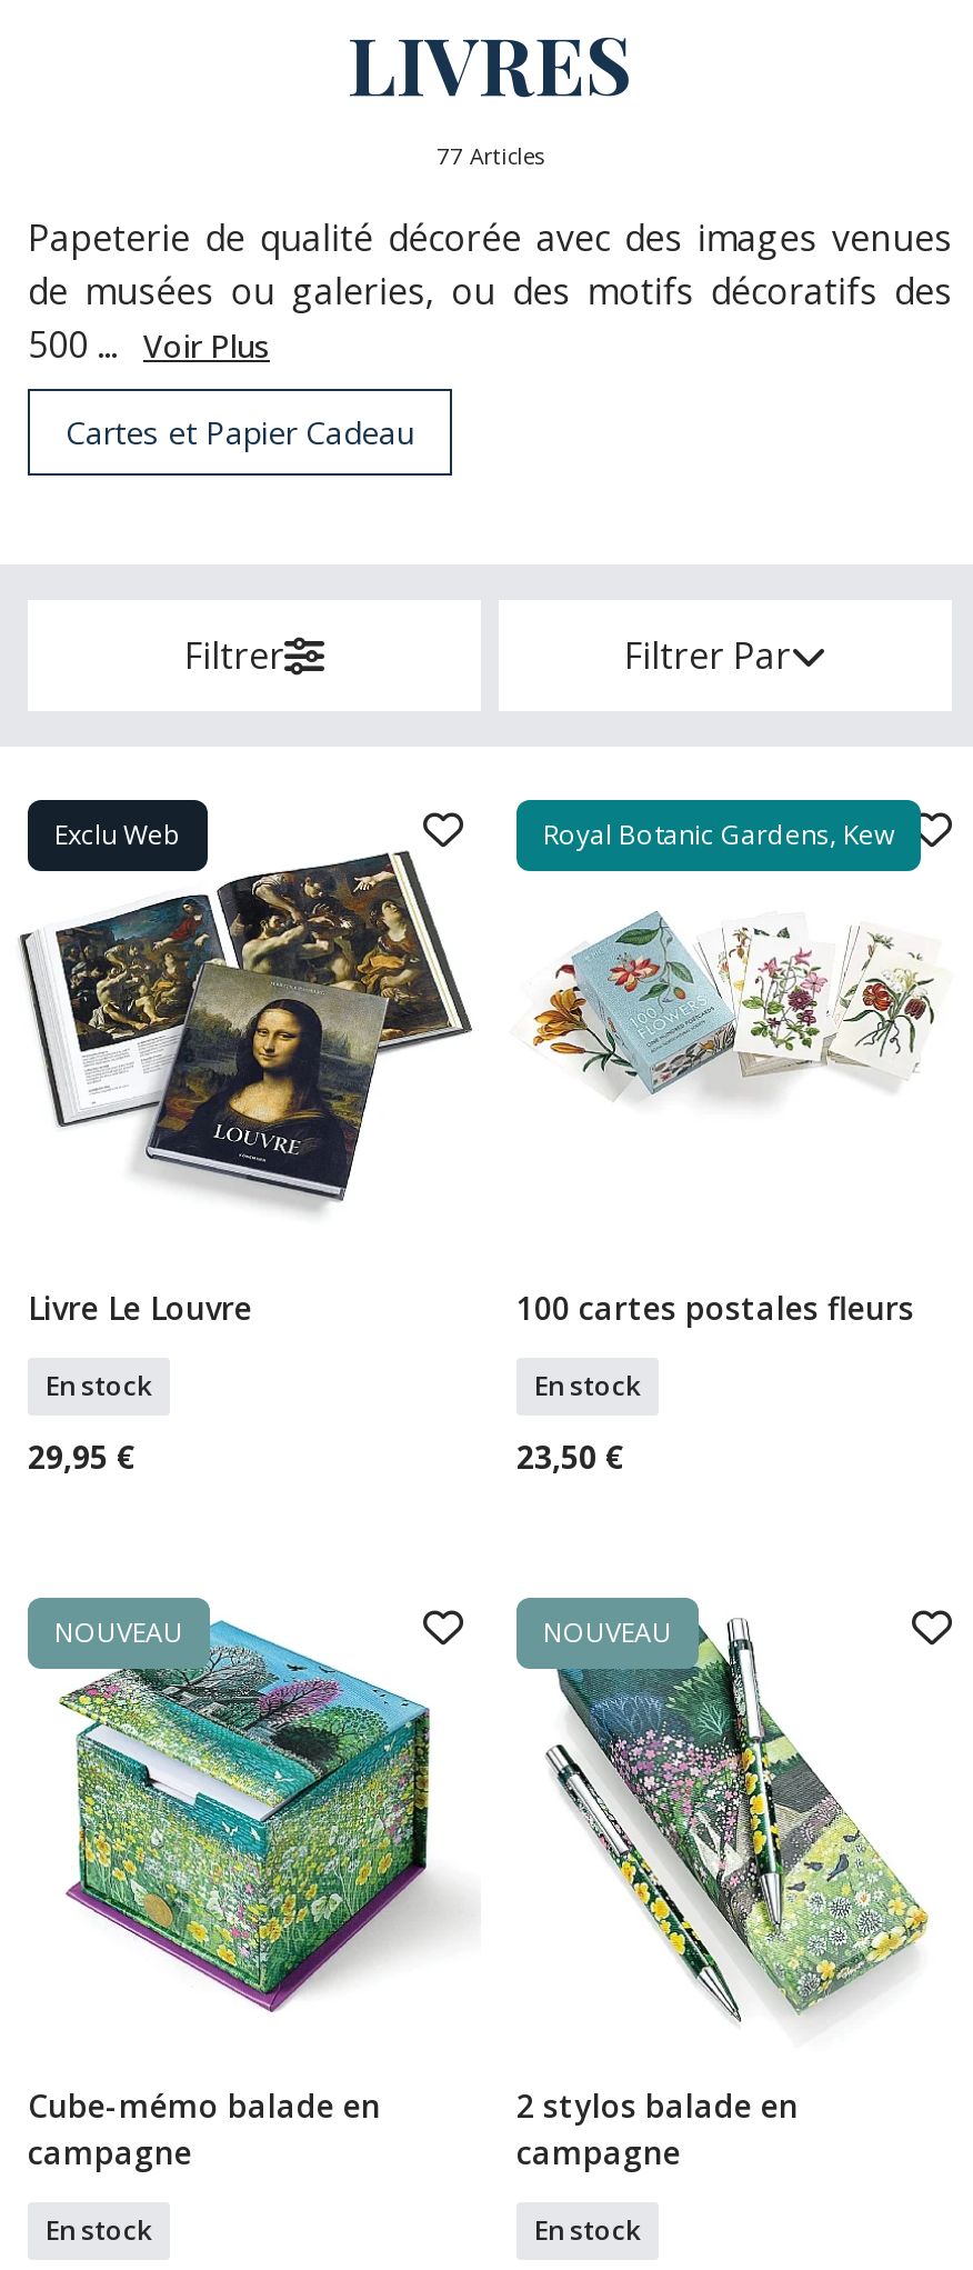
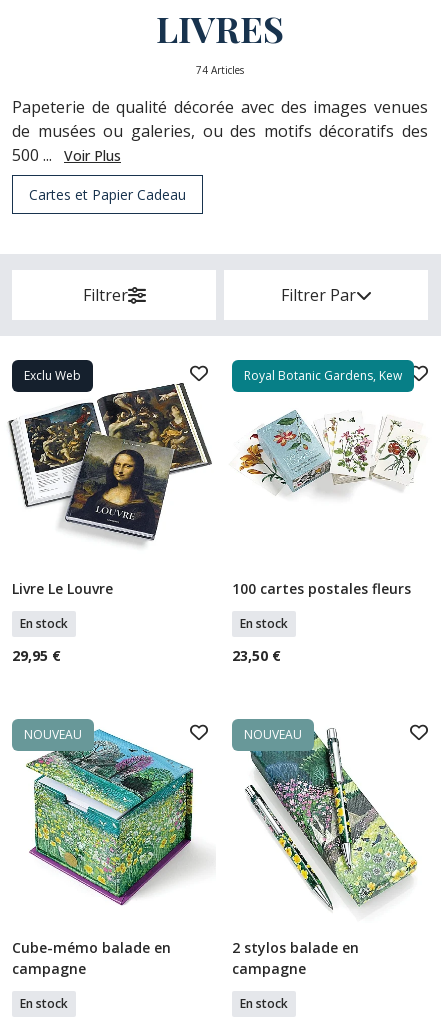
[437,140,543,171] 77 Articles -> [196,63,244,77] 74 Articles

